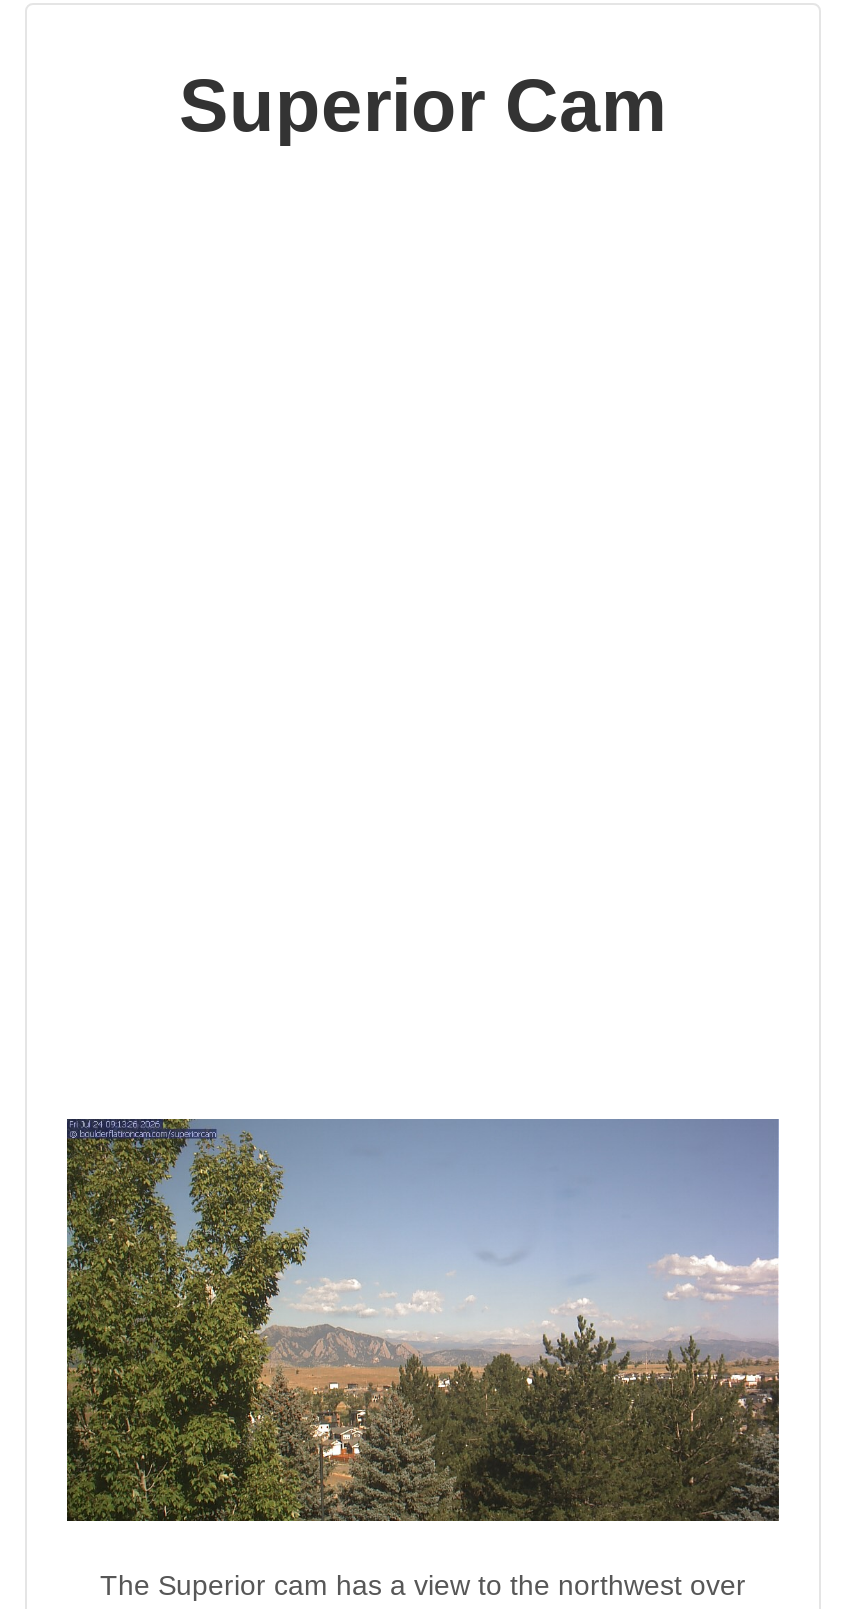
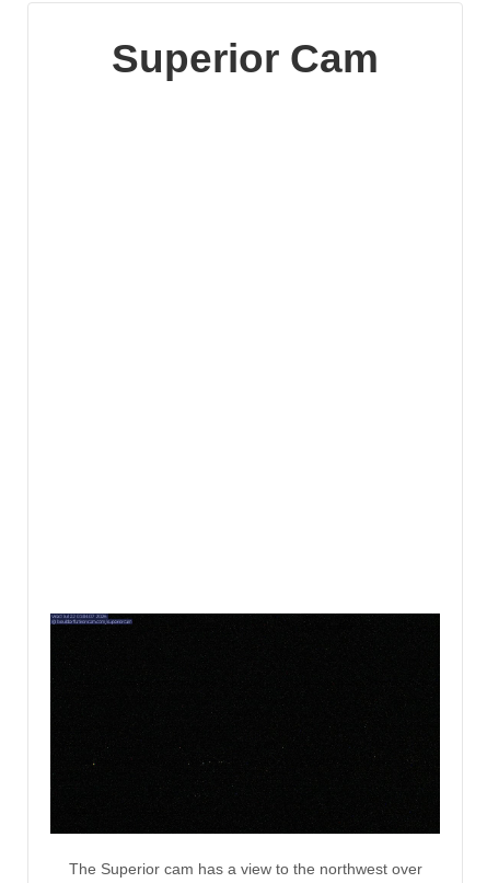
[65,1117,781,1523] [image] -> none

